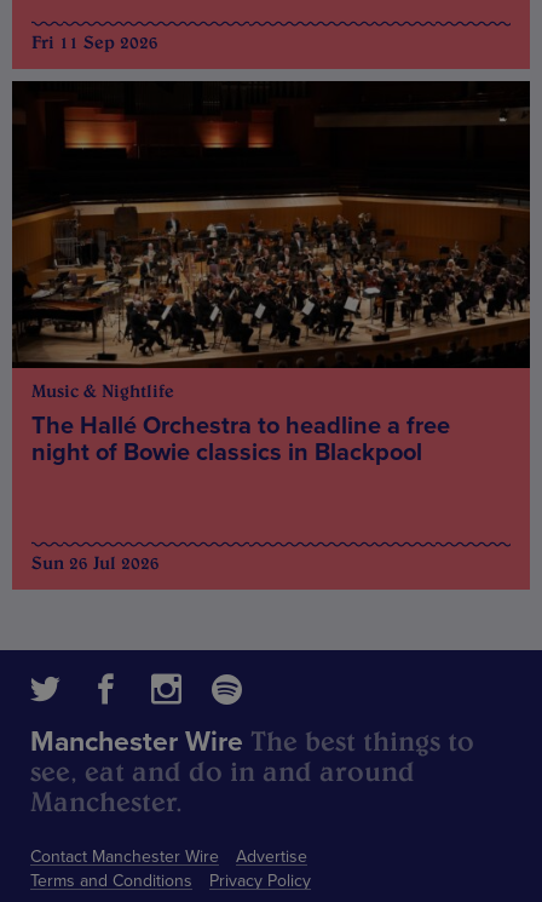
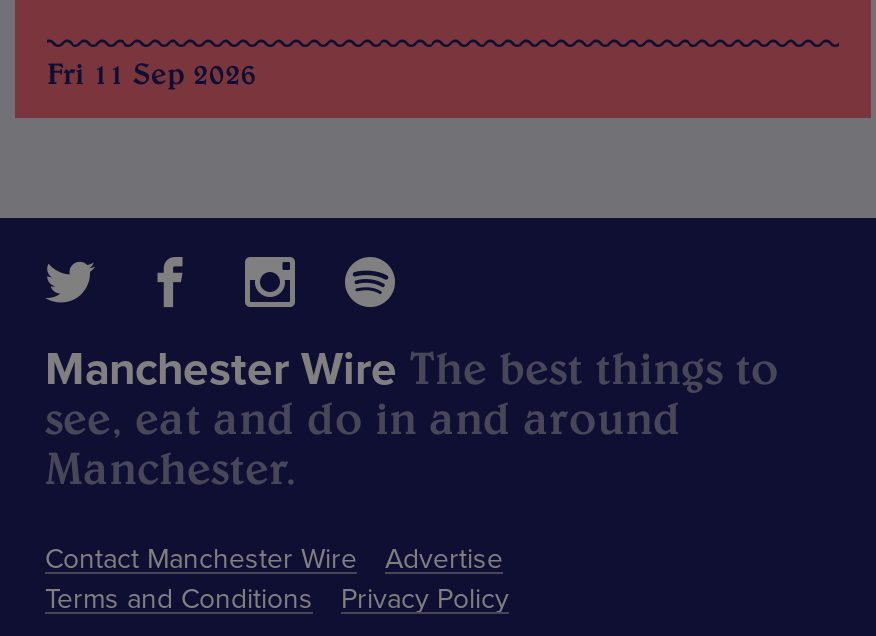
[11,80,531,467] [image] | Music & Nightlife | The Hallé Orchestra to headline a free | night of Bowie classics in Blackpool -> none
[31,552,160,574] Sun 26 Jul 2026 -> none

